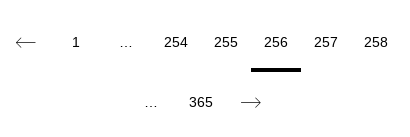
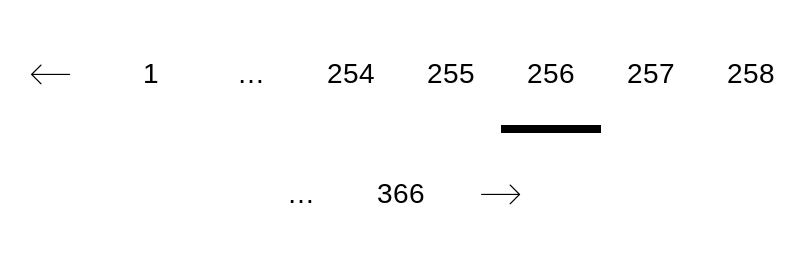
[189,94,213,110] 365 -> [377,177,425,209] 366

